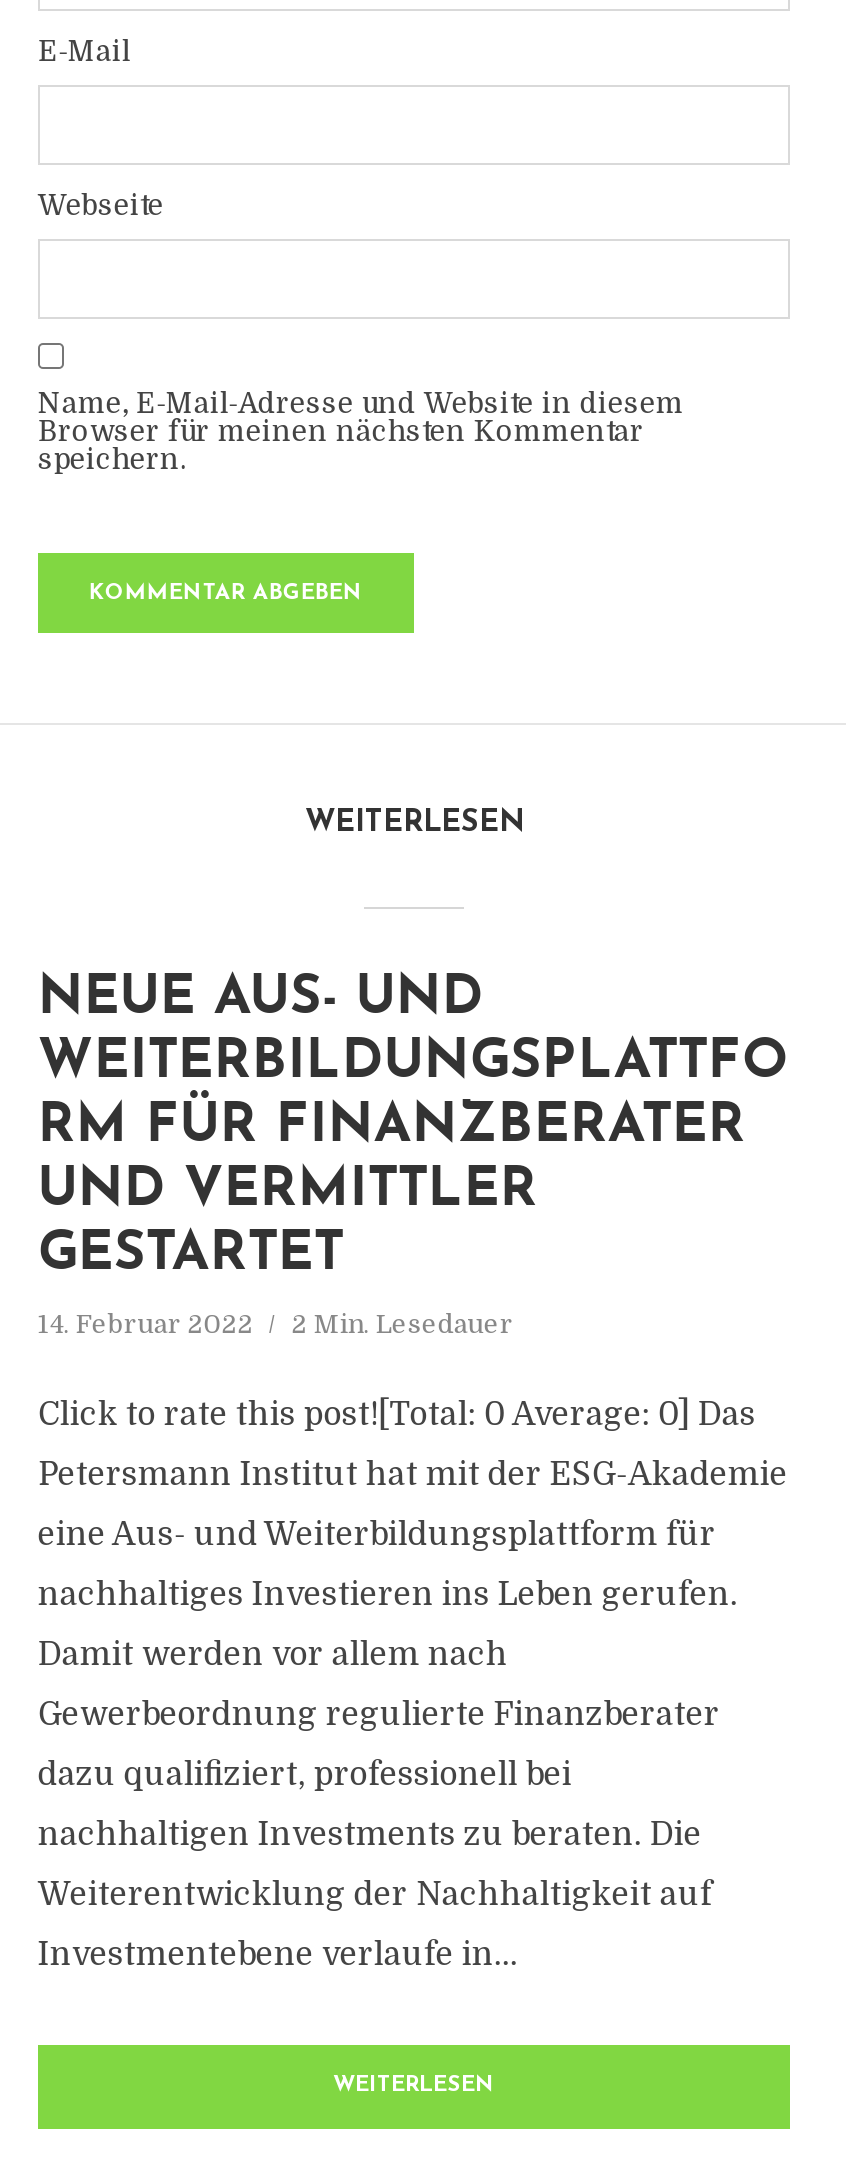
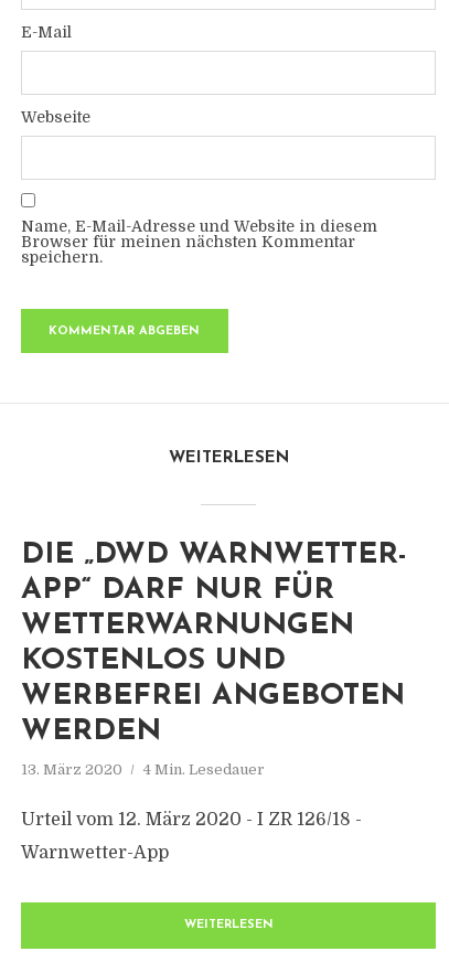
[38,973,788,1973] NEUE AUS- UND | WEITERBILDUNGSPLATTFO | RM FÜR FINANZBERATER | UND VERMITTLER | GESTARTET | 14. Februar 2022 | 2 Min. Lesedauer | Click to rate this post![Total: 0 Average: 0] Das | Petersmann Institut hat mit der ESG-Akademie | eine Aus- und Weiterbildungsplattform für | nachhaltiges Investieren ins Leben gerufen. | Damit werden vor allem nach | Gewerbeordnung regulierte Finanzberater | dazu qualifiziert, professionell bei | nachhaltigen Investments zu beraten. Die | Weiterentwicklung der Nachhaltigkeit auf | Investmentebene verlaufe in... -> [21,541,407,863] DIE „DWD WARNWETTER- | APP“ DARF NUR FÜR | WETTERWARNUNGEN | KOSTENLOS UND | WERBEFREI ANGEBOTEN | WERDEN | 13. März 2020 | 4 Min. Lesedauer | Urteil vom 12. März 2020 - I ZR 126/18 - | Warnwetter-App

